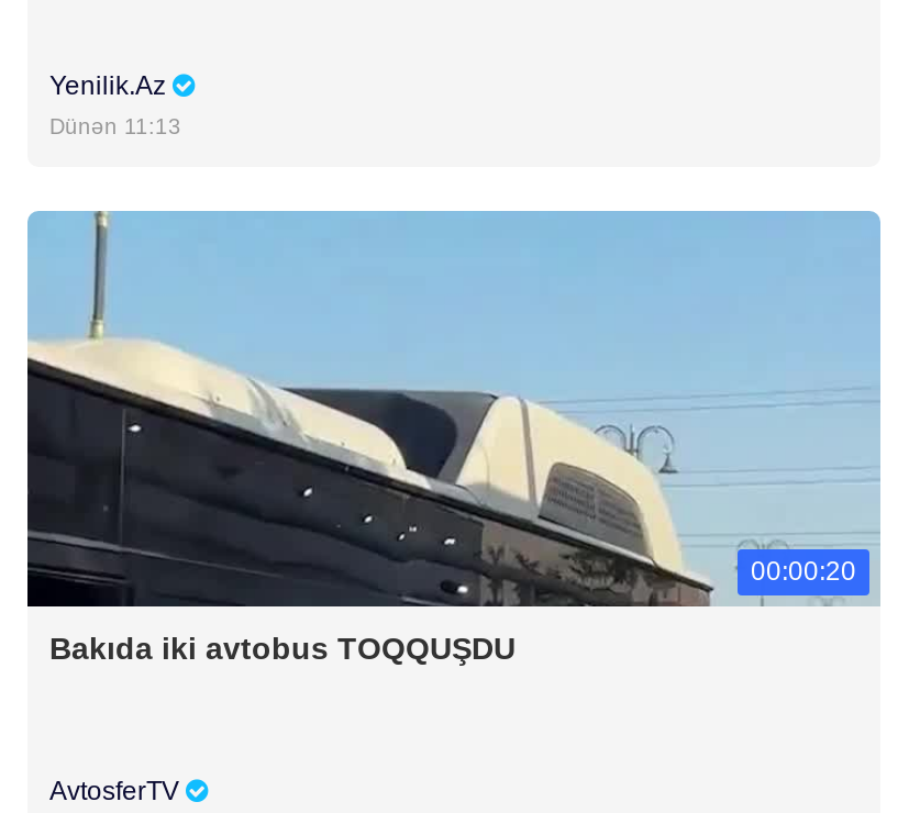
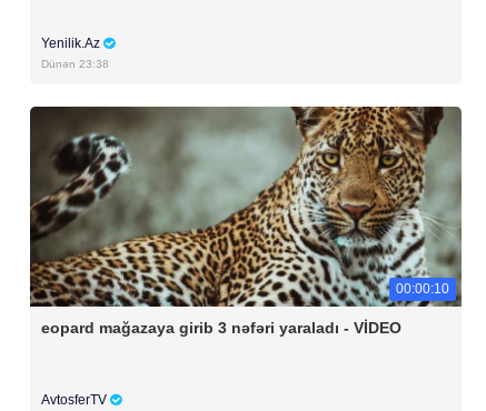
[49,114,181,138] Dünən 11:13 -> [41,58,109,70] Dünən 23:38
[25,209,880,609] [image] | 00:00:20 -> [29,106,463,308] [image] | 00:00:10
[49,631,516,666] Bakıda iki avtobus TOQQUŞDU -> [41,319,401,337] eopard mağazaya girib 3 nəfəri yaraladı - VİDEO

